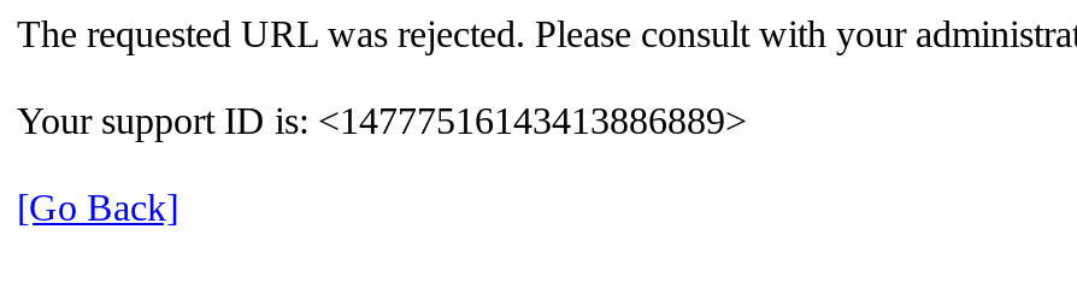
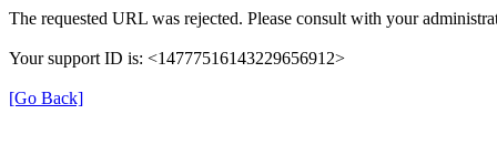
[17,100,747,141] Your support ID is: <14777516143413886889> -> [9,49,345,68] Your support ID is: <14777516143229656912>

